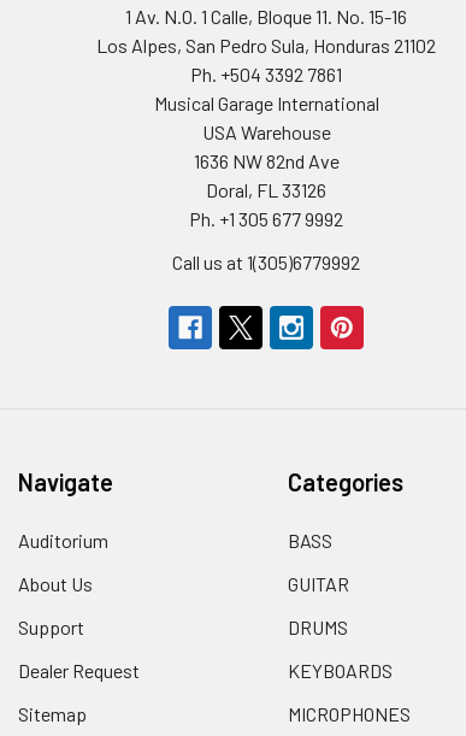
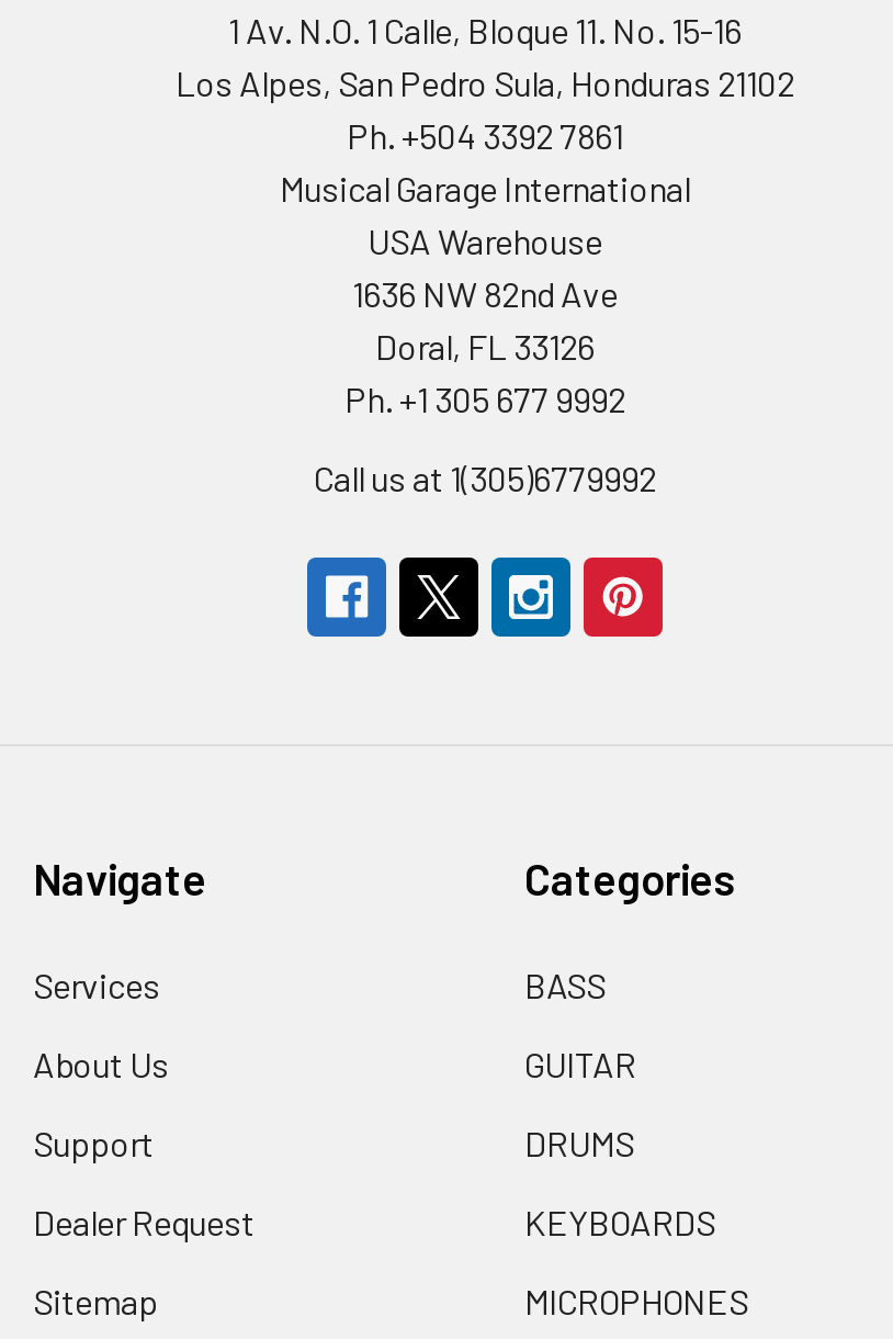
[18,529,108,552] Auditorium -> [33,964,160,1005] Services

